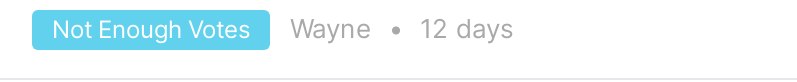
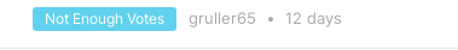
[52,12,514,44] Not Enough Votes Wayne • 12 days -> [45,8,342,27] Not Enough Votes gruller65 • 12 days

